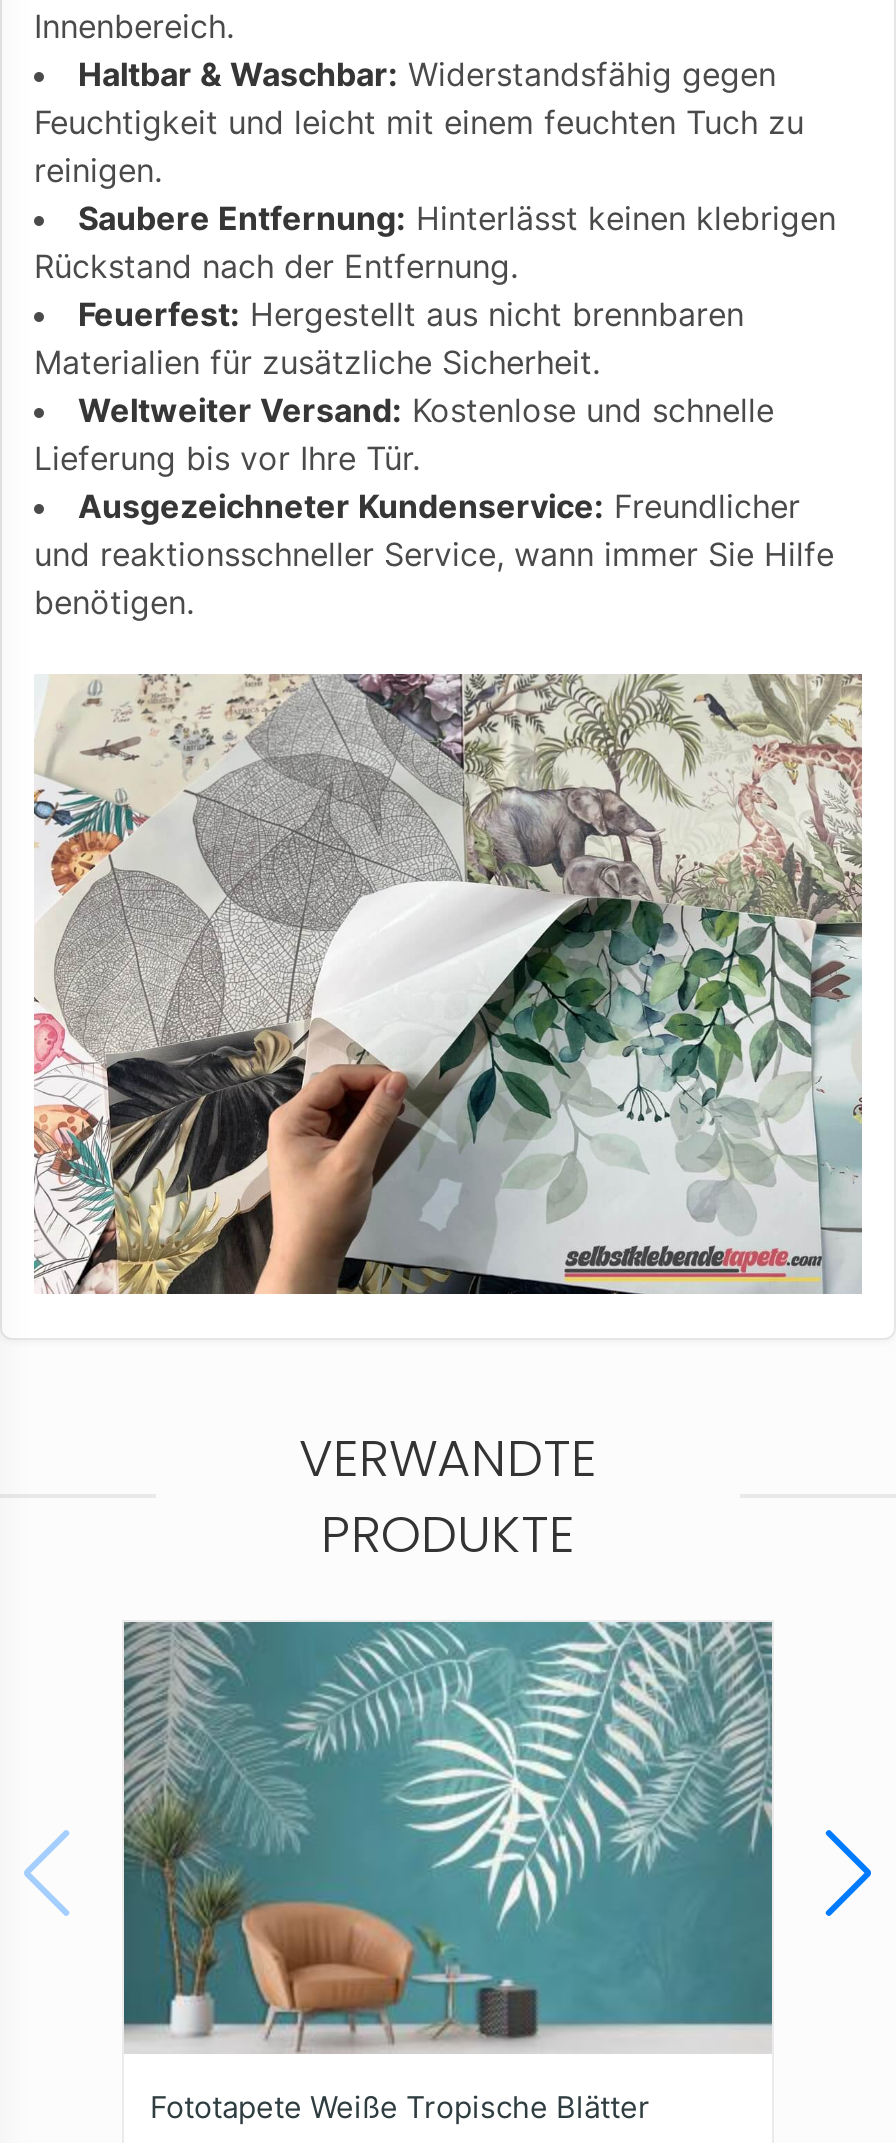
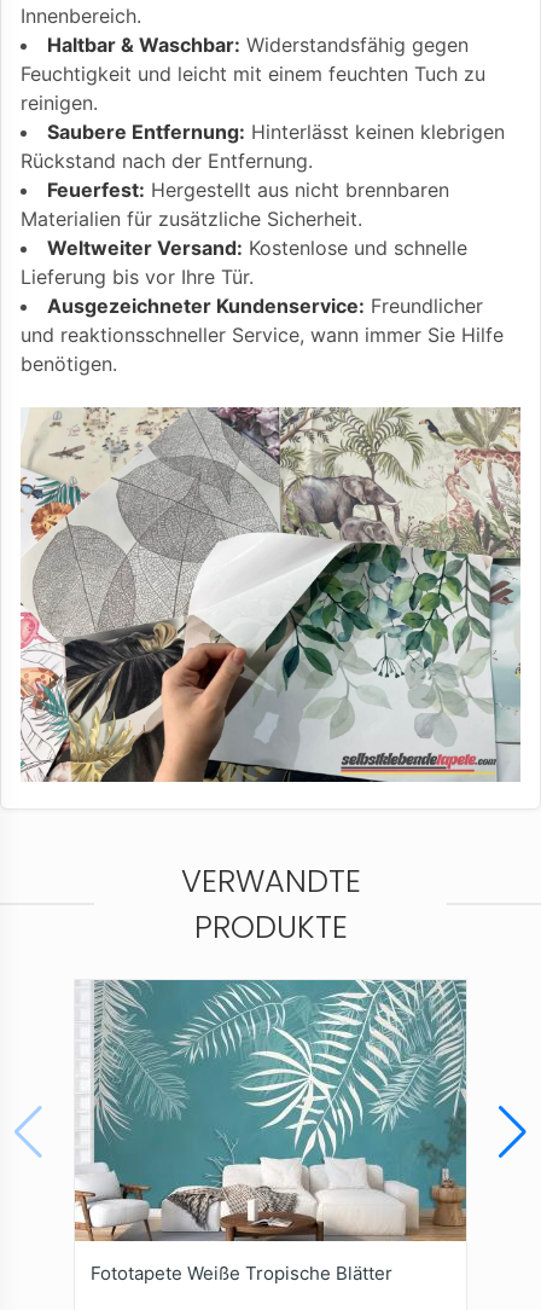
[122,1622,774,2054] [image] -> [74,981,467,1242] [image]

